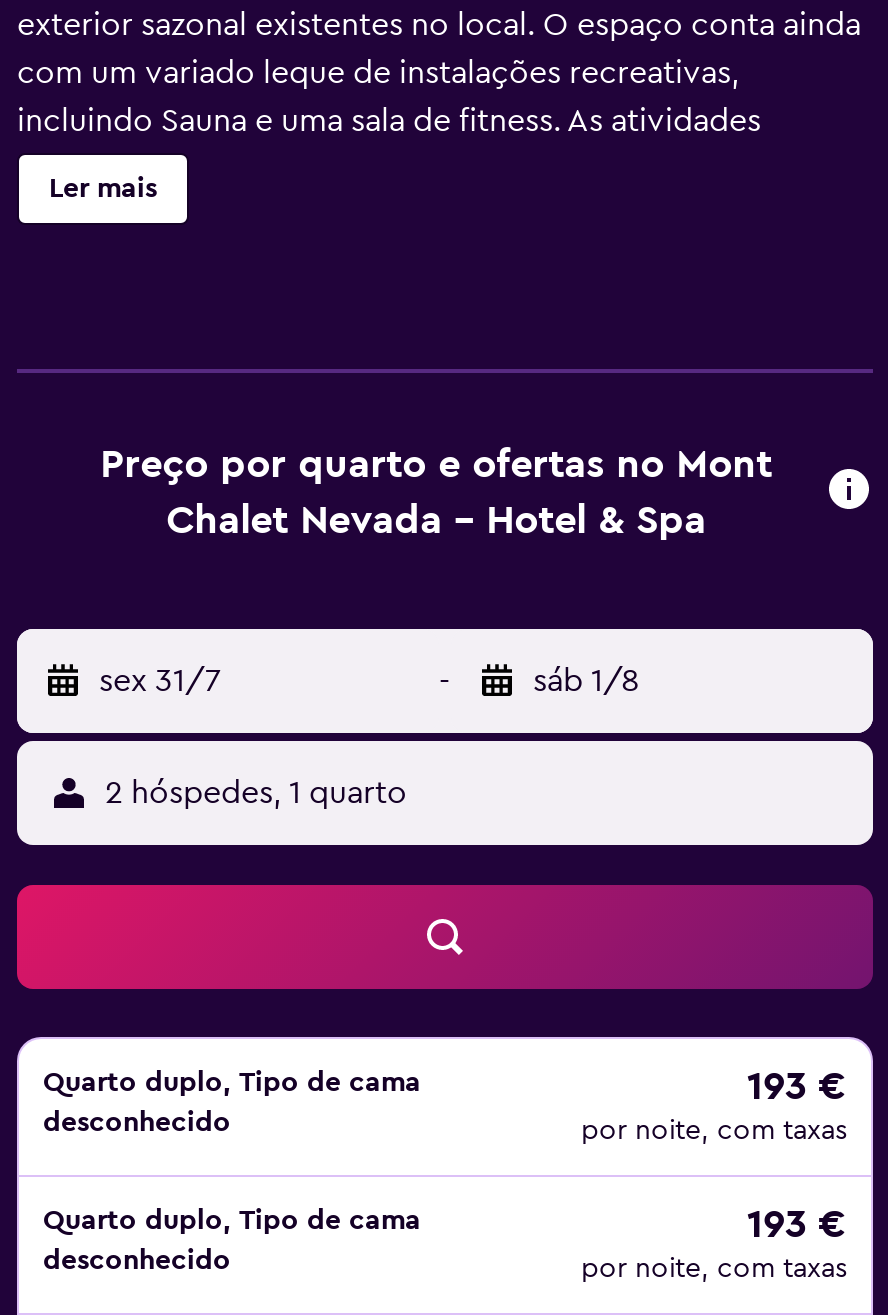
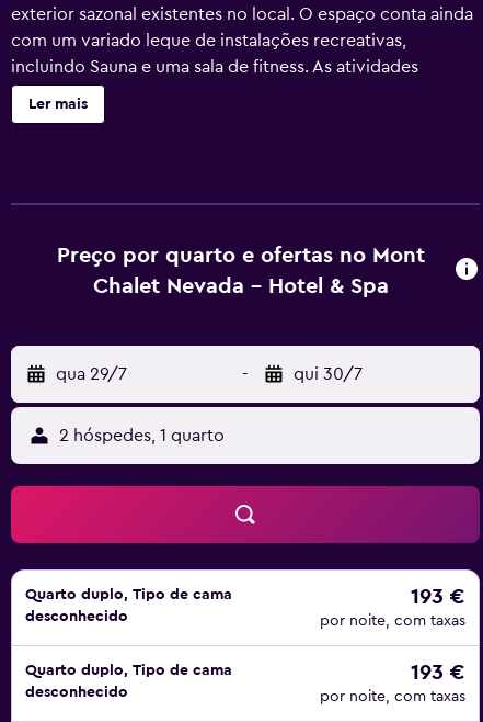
[99,665,221,697] sex 31/7 -> [56,365,127,383] qua 29/7
[533,665,639,697] sáb 1/8 -> [294,365,363,383] qui 30/7

